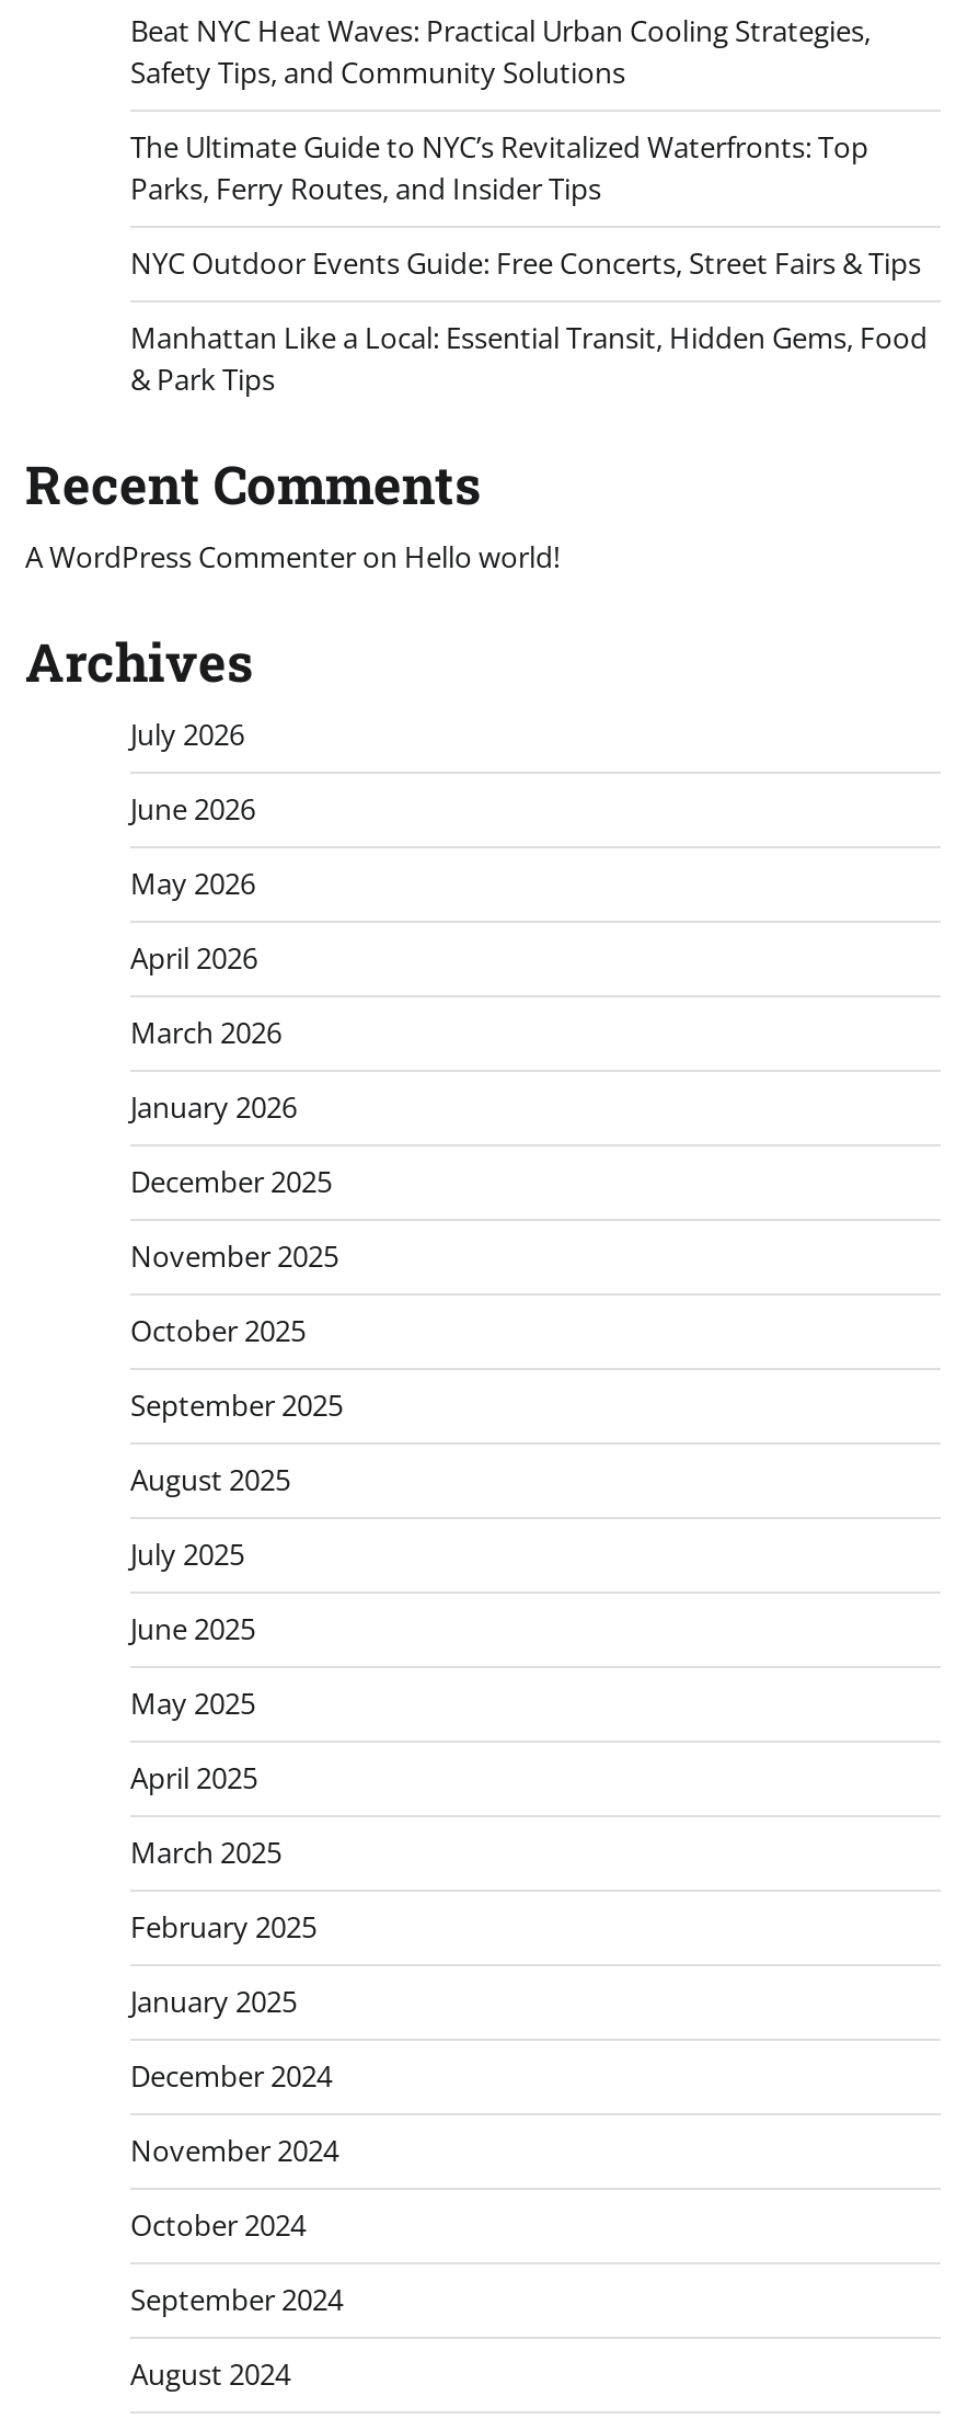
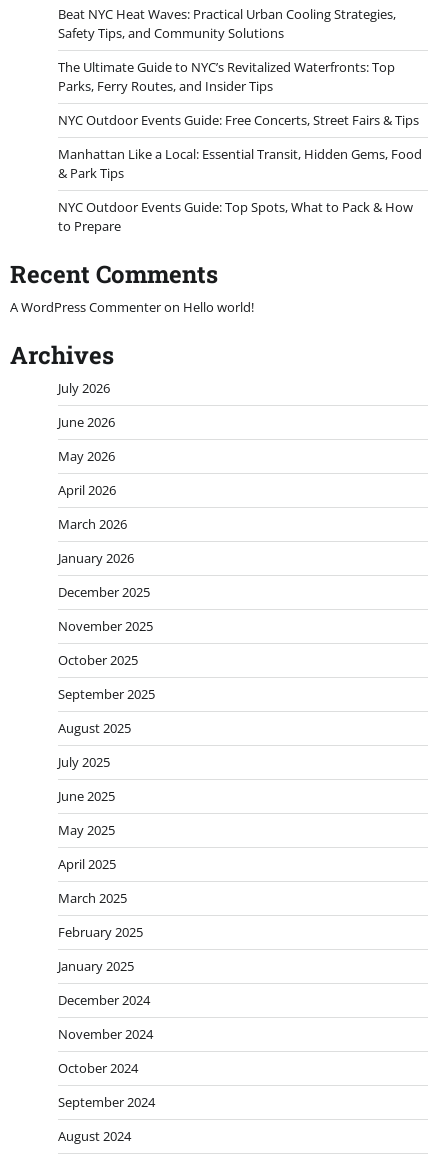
none -> [58,198,413,235] NYC Outdoor Events Guide: Top Spots, What to Pack & How | to Prepare

